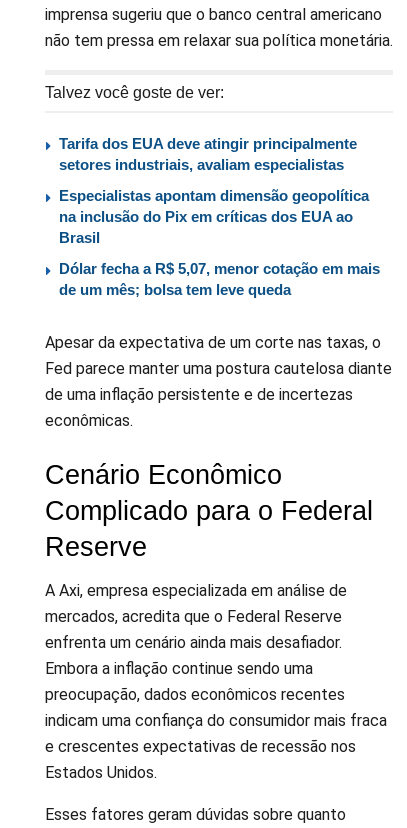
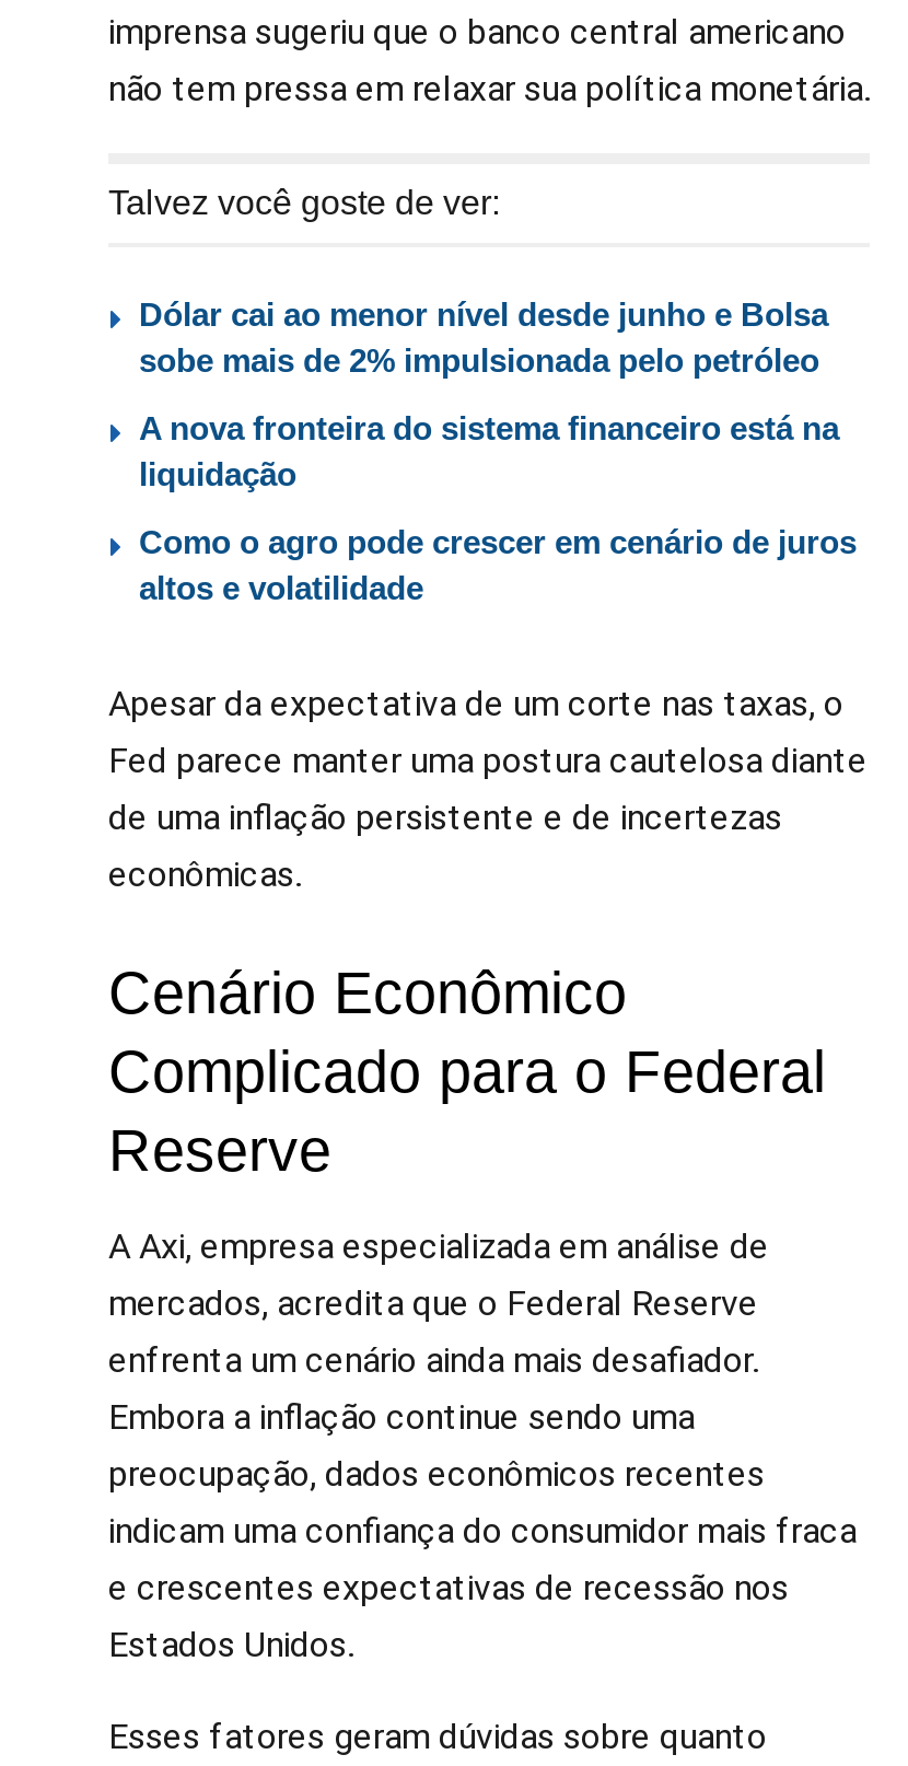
[59,135,357,173] Tarifa dos EUA deve atingir principalmente | setores industriais, avaliam especialistas -> [139,295,828,379] Dólar cai ao menor nível desde junho e Bolsa | sobe mais de 2% impulsionada pelo petróleo
[59,187,369,246] Especialistas apontam dimensão geopolítica | na inclusão do Pix em críticas dos EUA ao | Brasil -> [139,409,839,492] A nova fronteira do sistema financeiro está na | liquidação
[59,260,380,298] Dólar fecha a R$ 5,07, menor cotação em mais | de um mês; bolsa tem leve queda -> [139,523,857,606] Como o agro pode crescer em cenário de juros | altos e volatilidade

